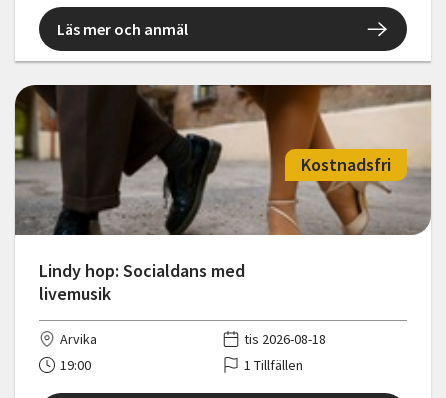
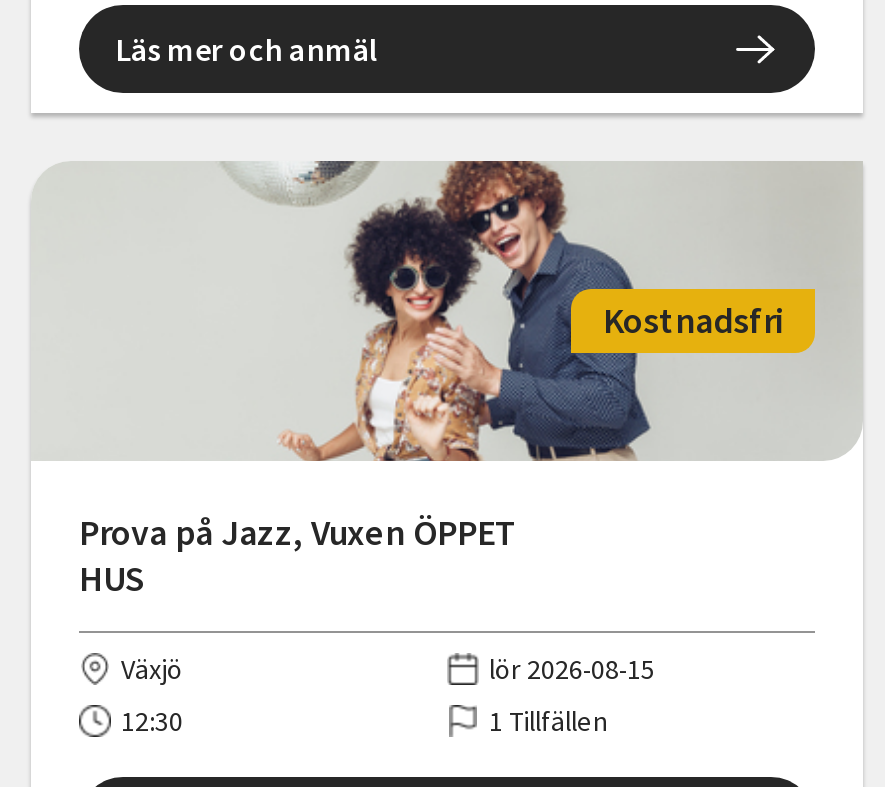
[14,84,431,305] [image] | Lindy hop: Socialdans med | livemusik -> [31,159,861,601] [image] | Prova på Jazz, Vuxen ÖPPET | HUS
[60,330,326,374] Arvika | tis 2026-08-18 | 19:00 -> [121,651,655,739] Växjö | lör 2026-08-15 | 12:30

